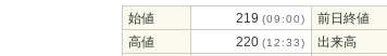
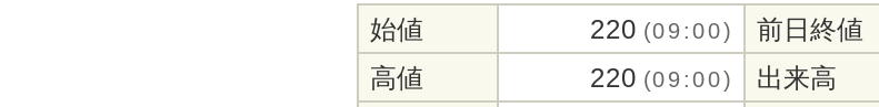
[236,11,370,26] 219 (09:00) 前日終値 -> [590,14,863,45] 220 (09:00) 前日終値
[236,34,357,50] 220 (12:33) 出来高 -> [590,63,837,94] 220 (09:00) 出来高

